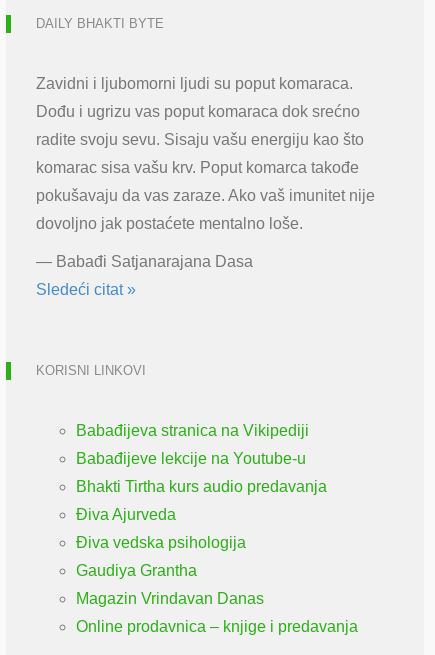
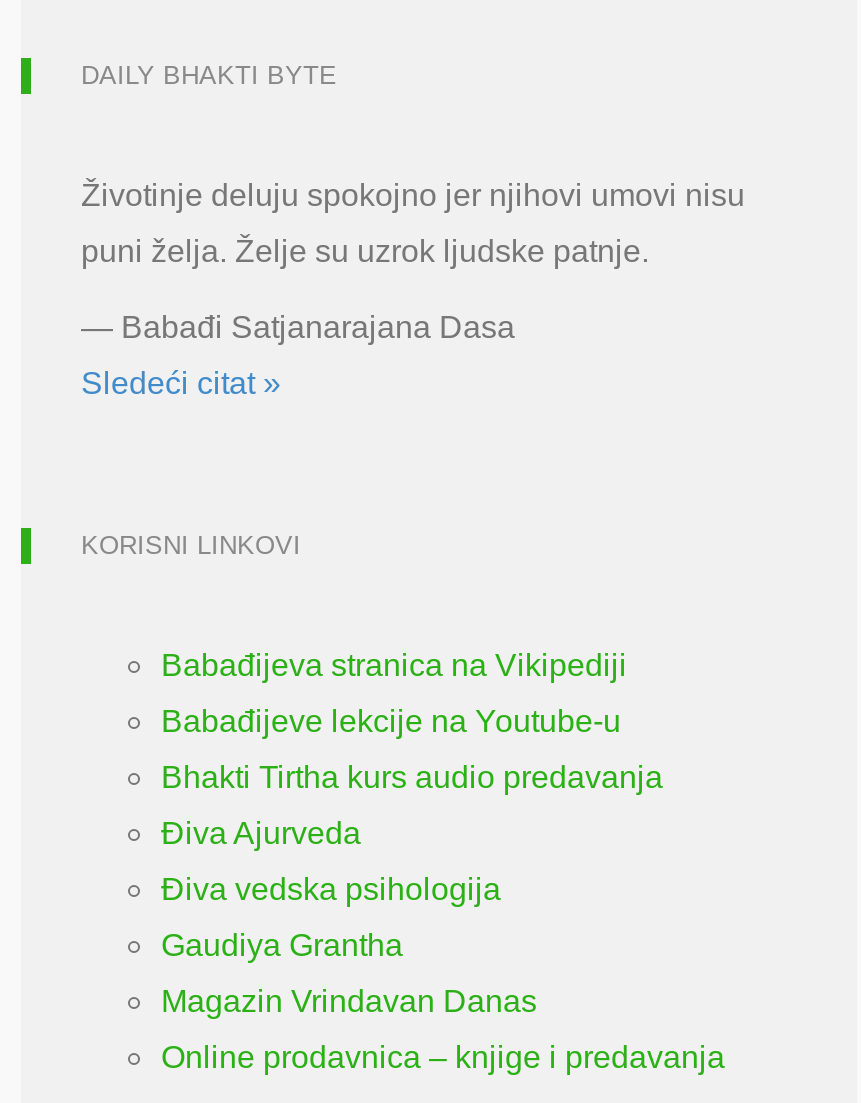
[36,75,375,232] Zavidni i ljubomorni ljudi su poput komaraca. | Dođu i ugrizu vas poput komaraca dok srećno | radite svoju sevu. Sisaju vašu energiju kao što | komarac sisa vašu krv. Poput komarca takođe | pokušavaju da vas zaraze. Ako vaš imunitet nije | dovoljno jak postaćete mentalno loše. -> [81,177,745,267] Životinje deluju spokojno jer njihovi umovi nisu | puni želja. Želje su uzrok ljudske patnje.

